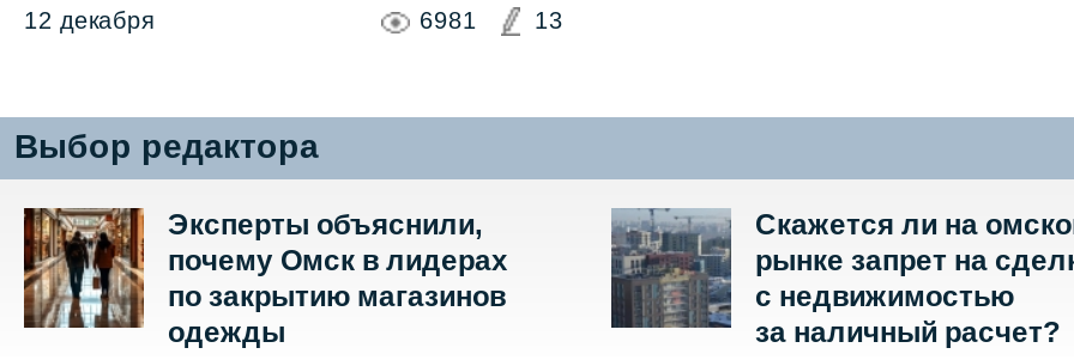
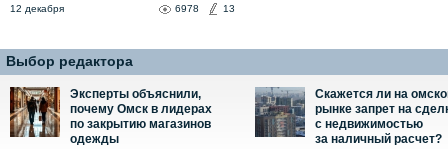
[420,7,477,33] 6981 -> [175,3,199,14] 6978

